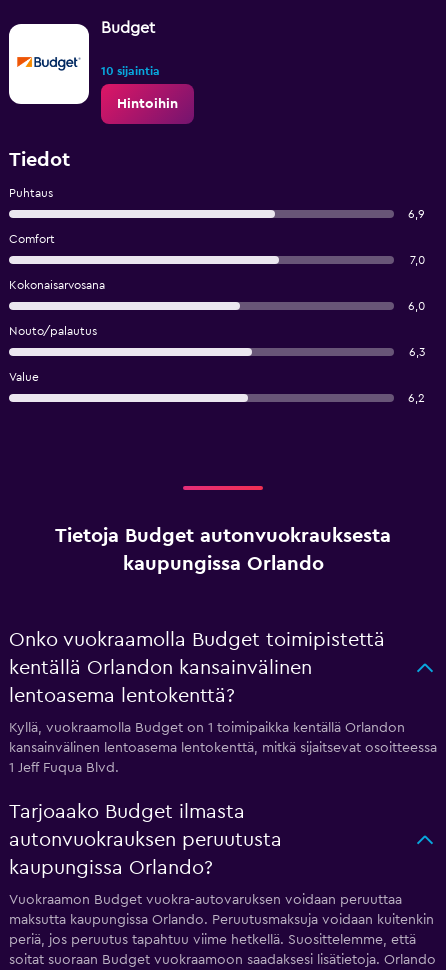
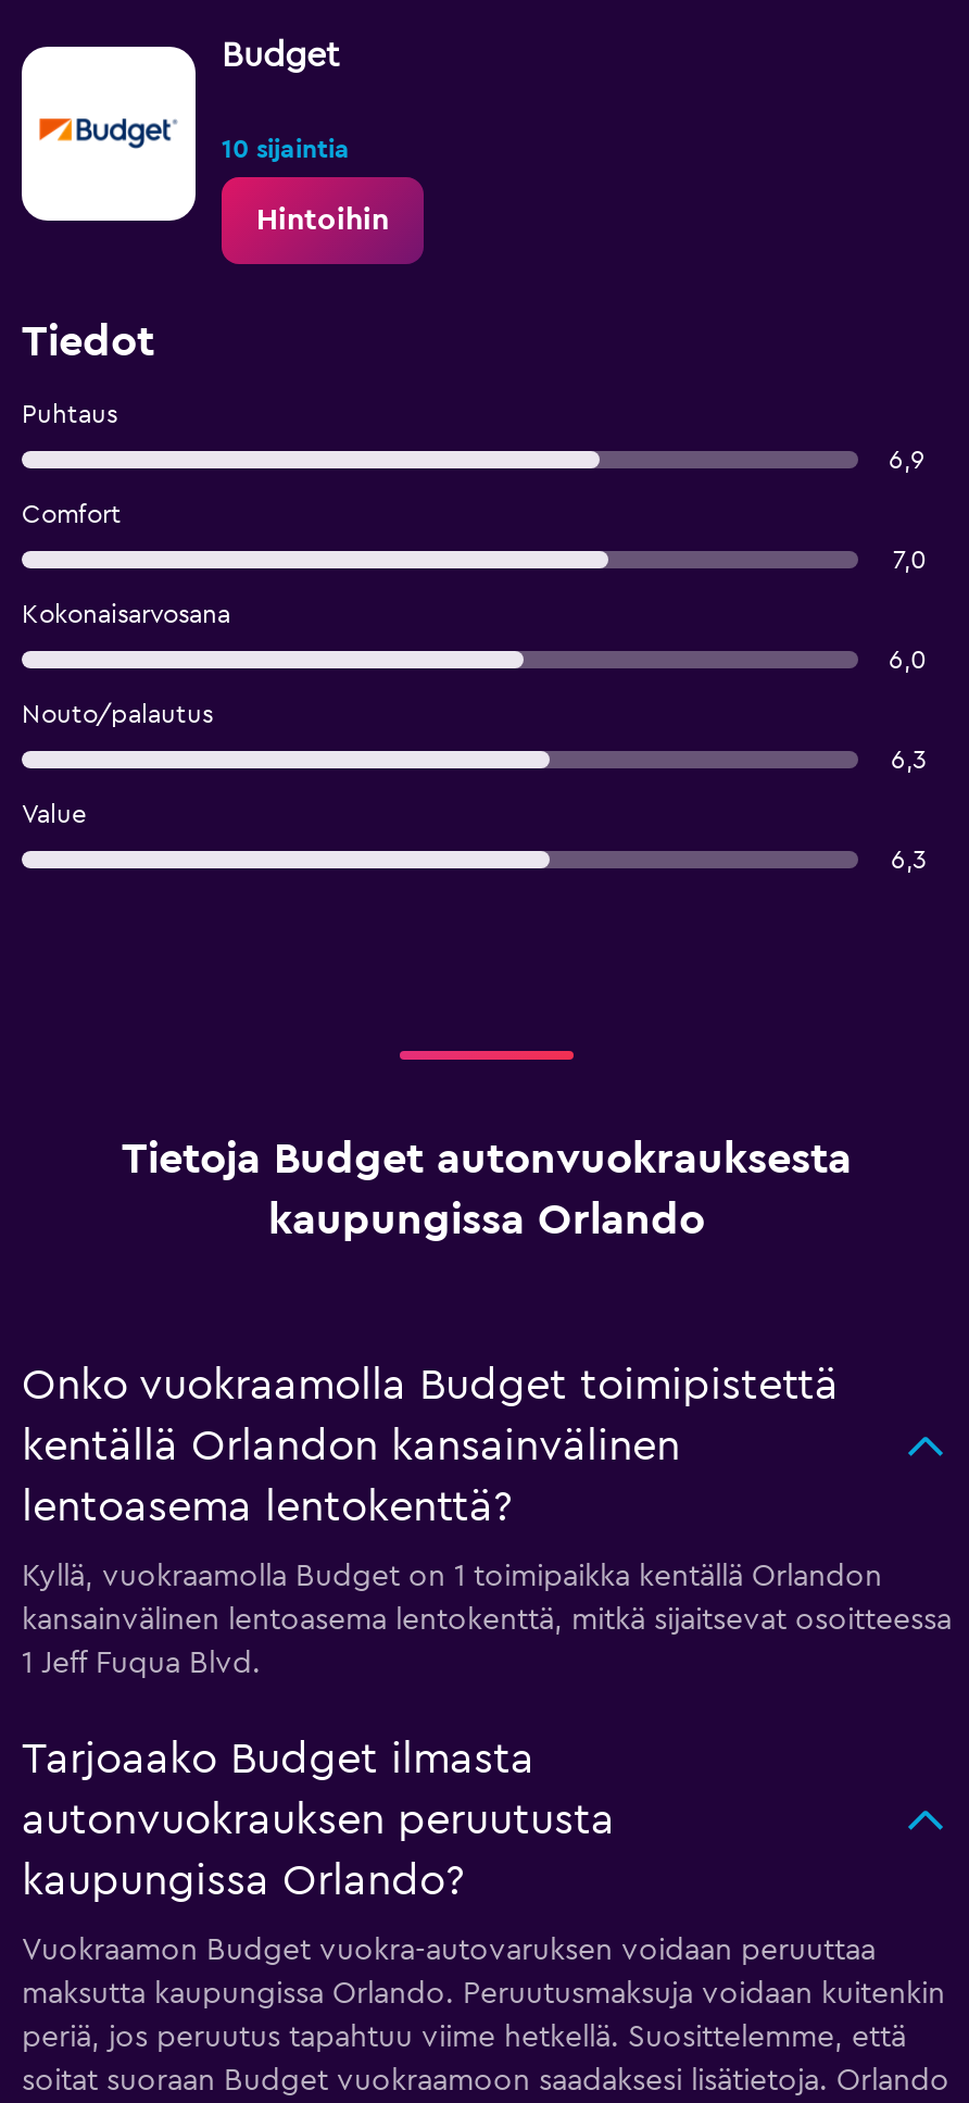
[408,392,425,404] 6,2 -> [891,847,926,873] 6,3

